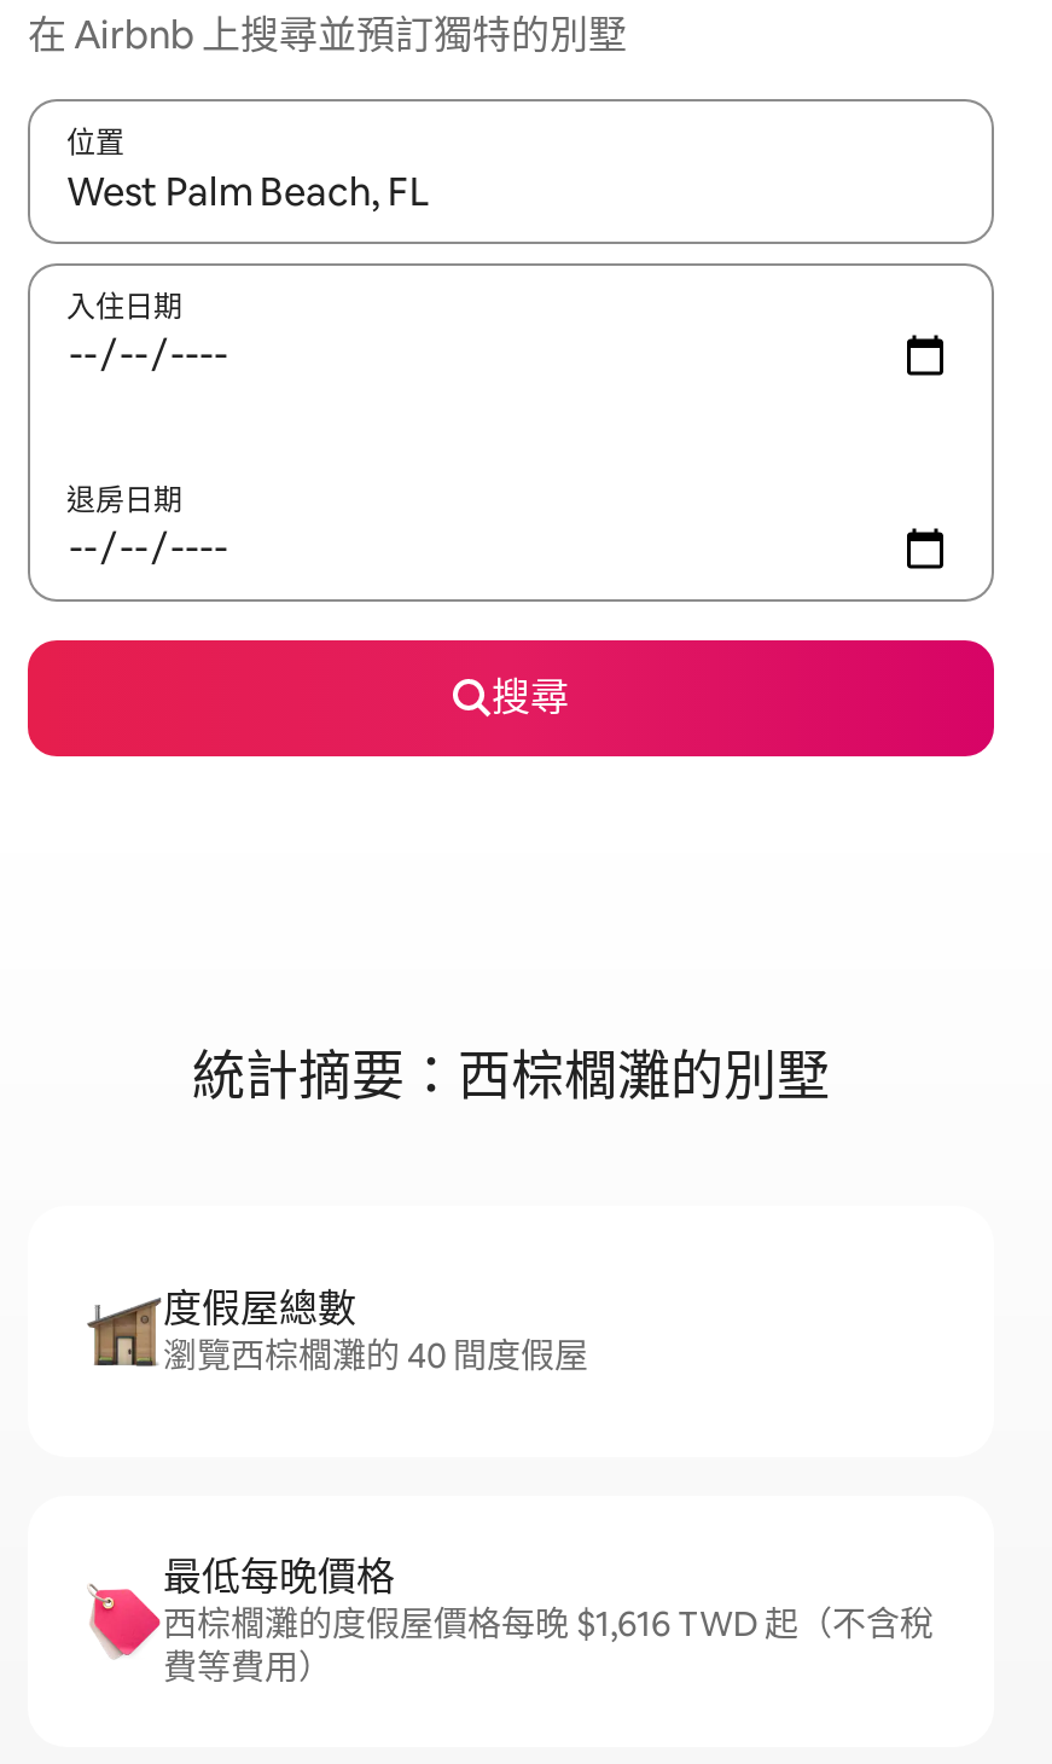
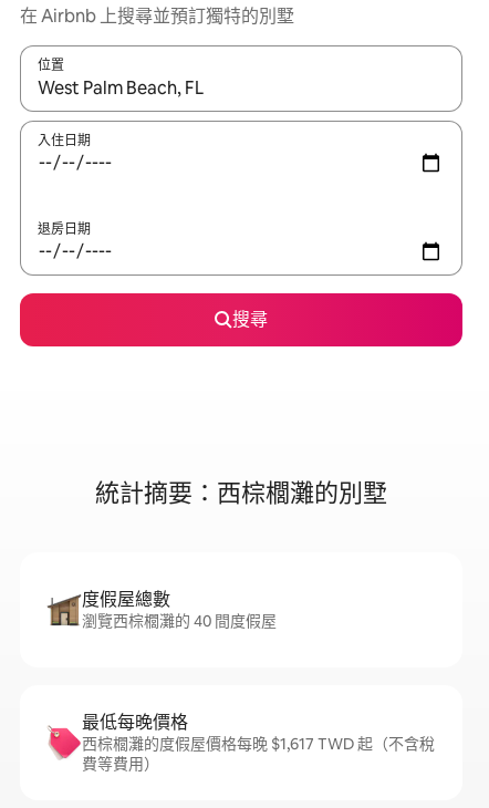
[163,1602,934,1646] 西棕櫚灘的度假屋價格每晚 $1,616 TWD 起（不含稅 -> [82,734,435,754] 西棕櫚灘的度假屋價格每晚 $1,617 TWD 起（不含稅

